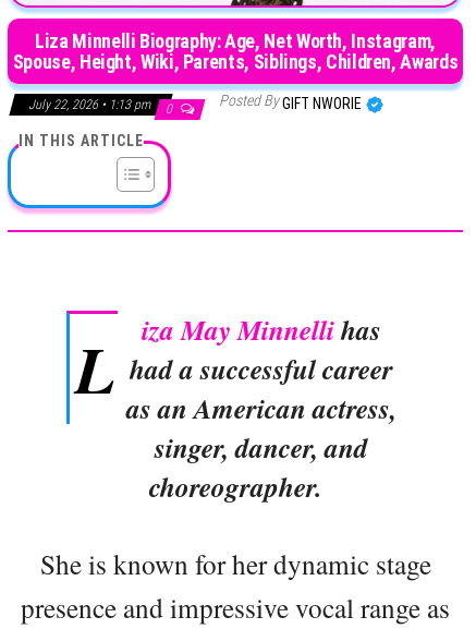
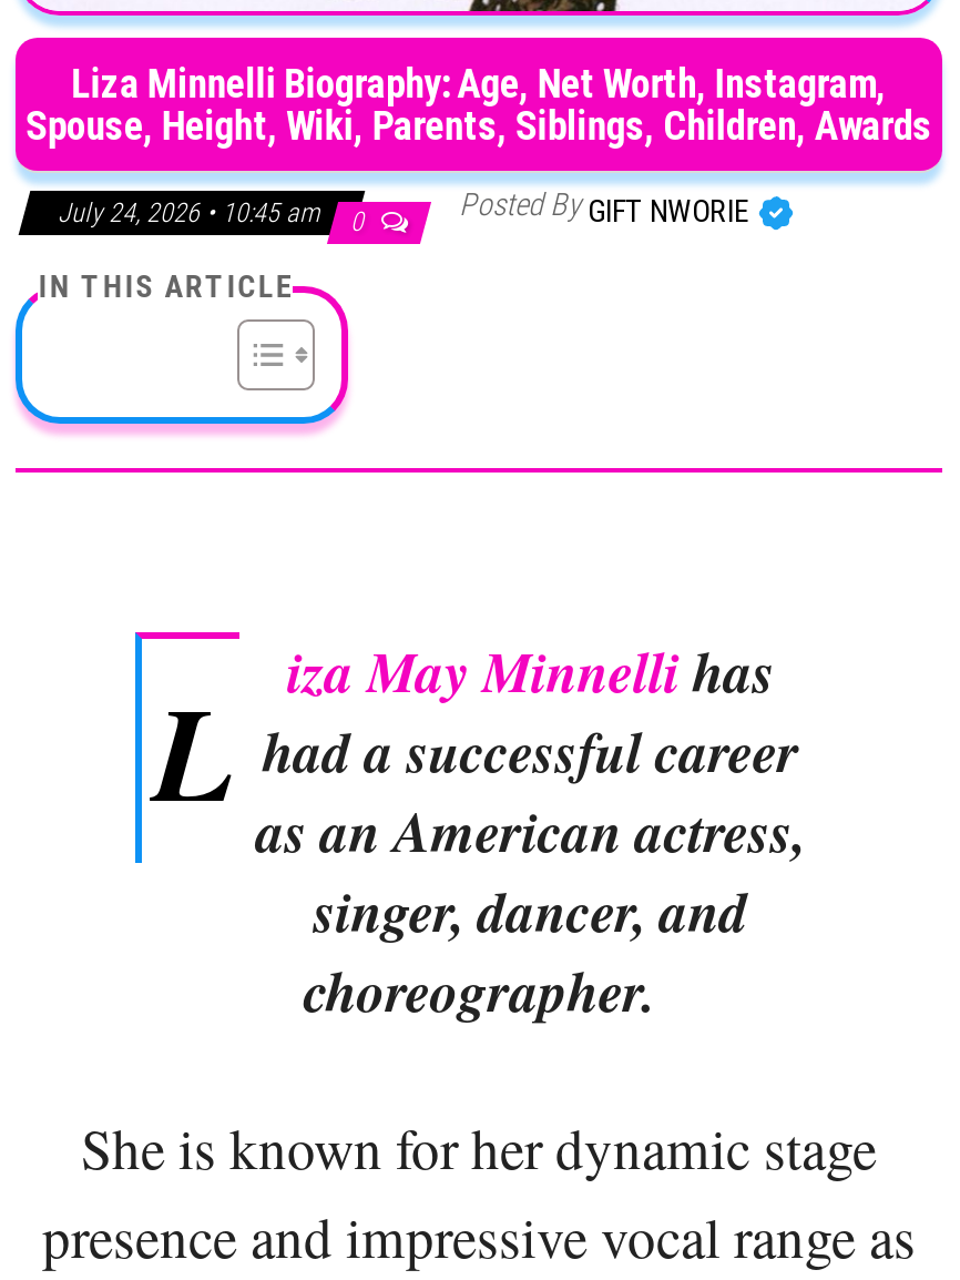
[28,97,175,116] July 22, 2026 • 1:13 pm 0 -> [58,197,370,236] July 24, 2026 • 10:45 am 0

